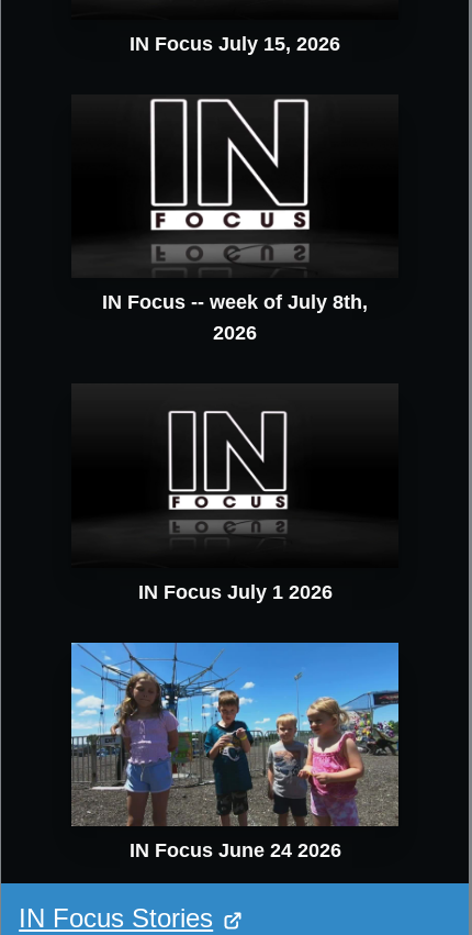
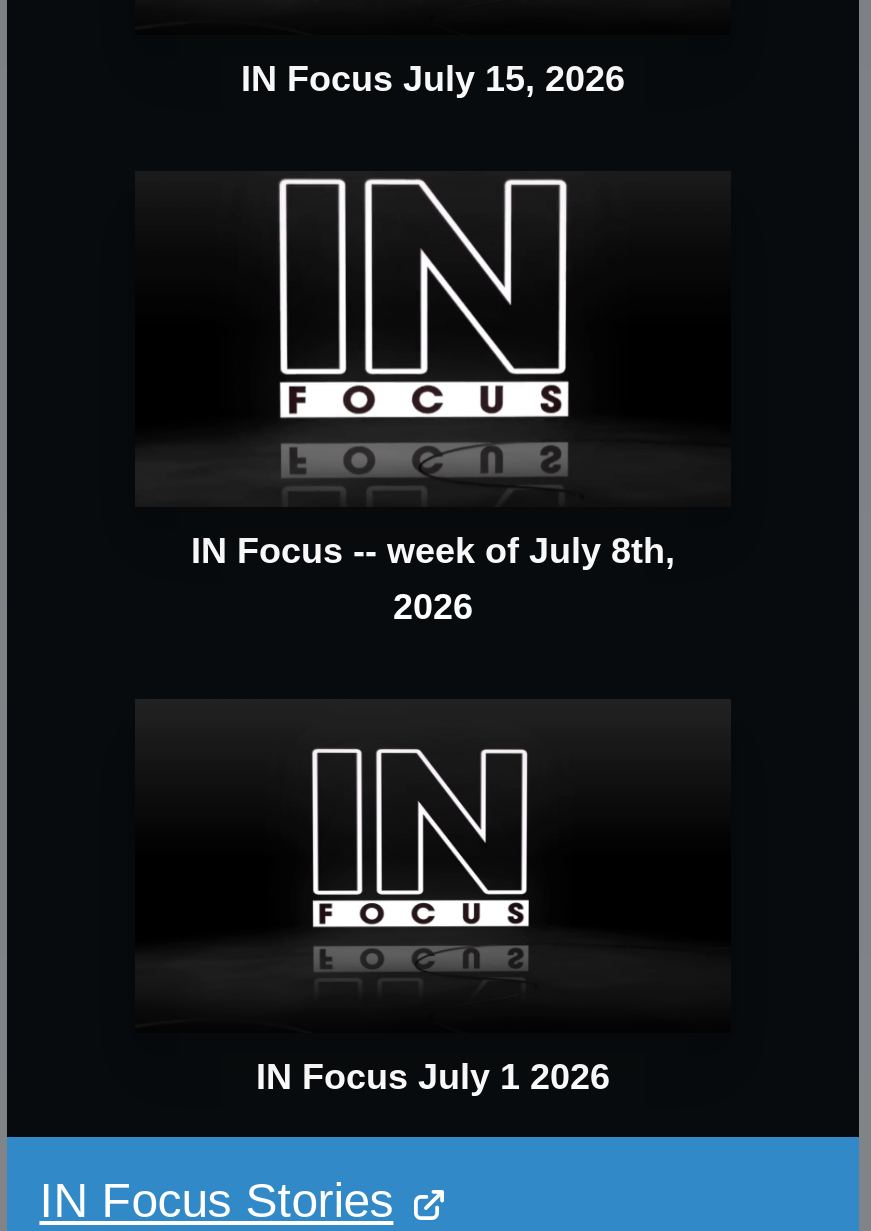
[70,642,400,861] [image] | IN Focus June 24 2026 -> none

